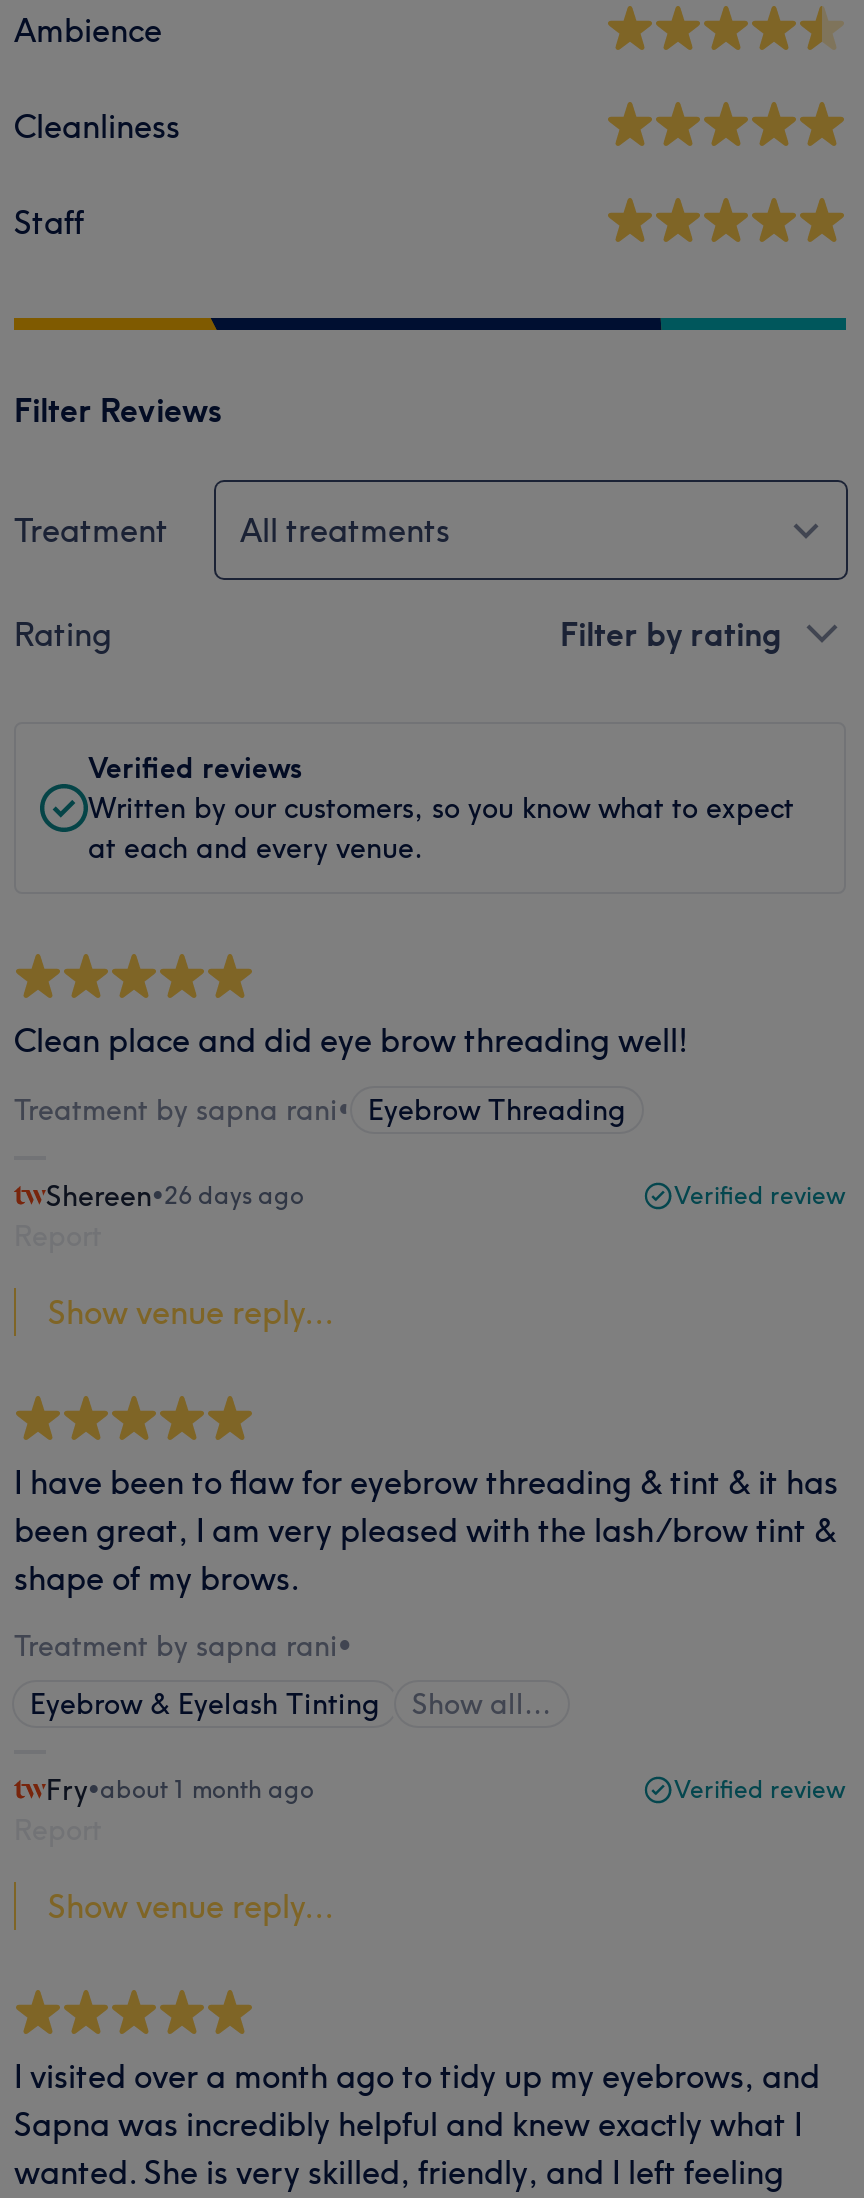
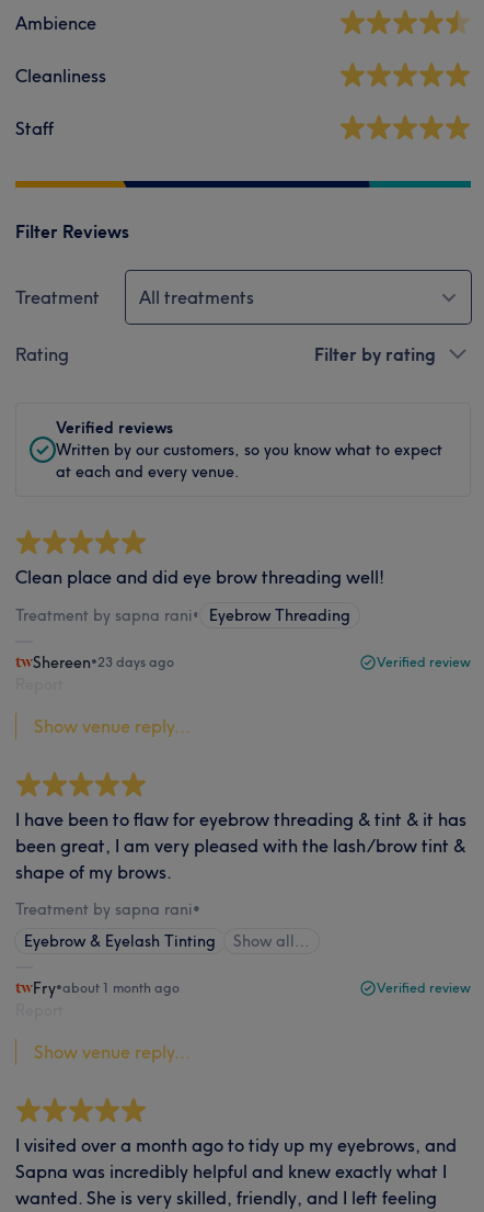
[46,1178,304,1214] Shereen•26 days ago -> [33,653,174,672] Shereen•23 days ago

